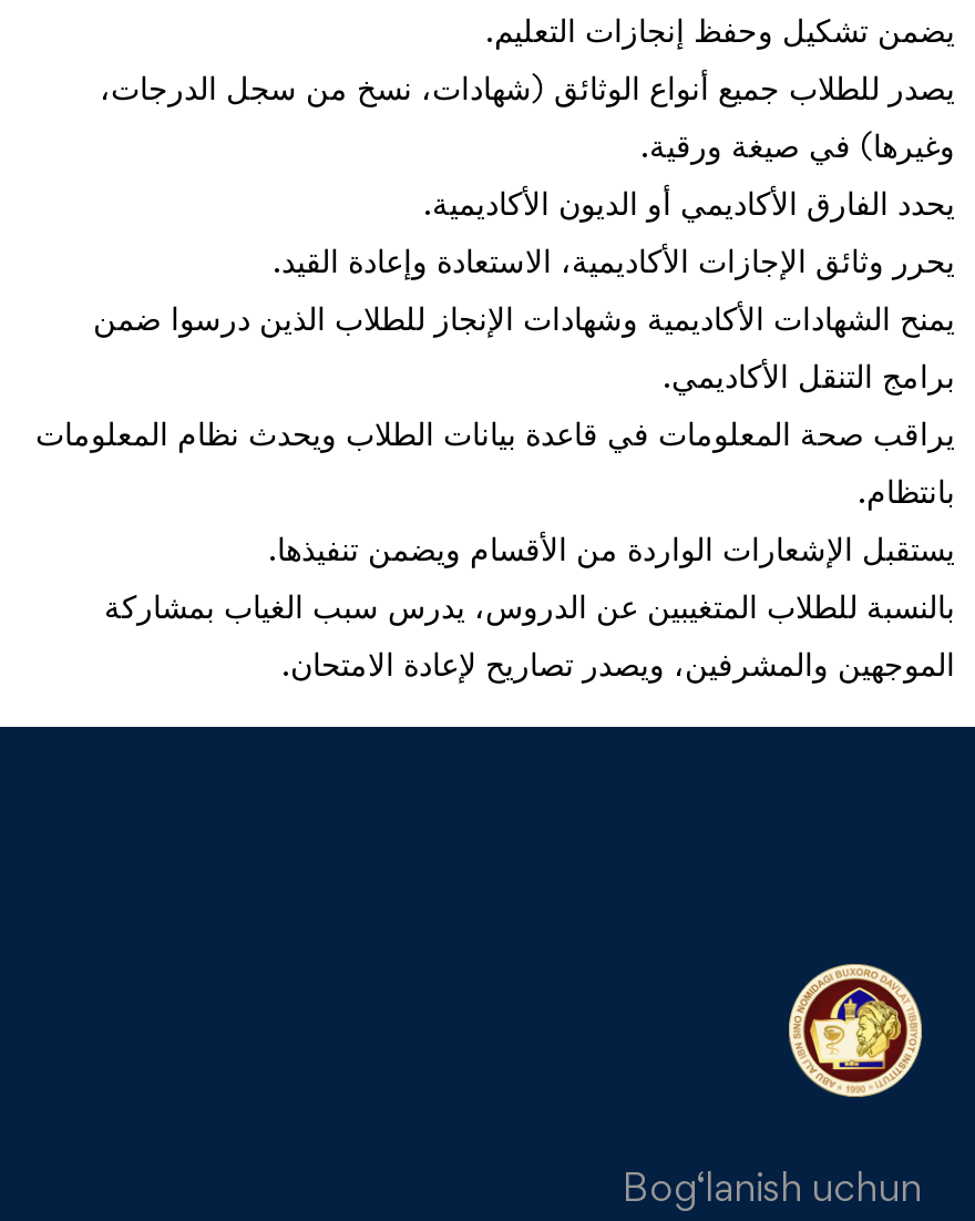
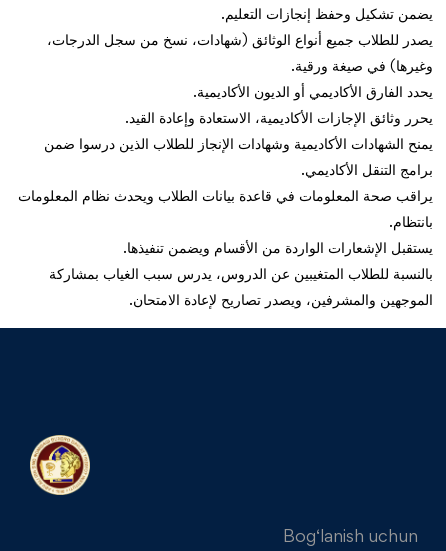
none -> [29,434,91,496] [image]
[787,962,924,1099] [image] -> none

